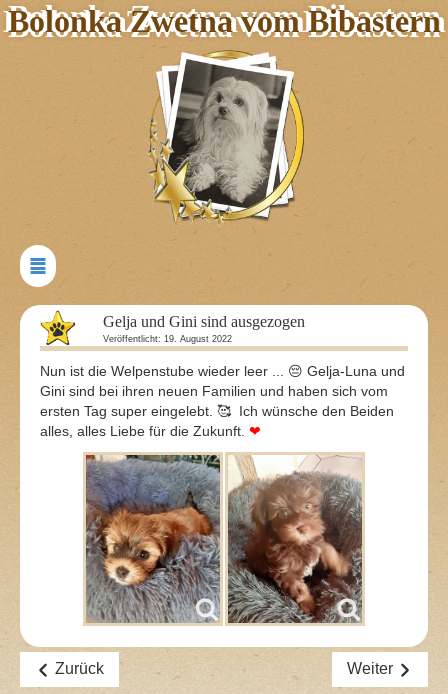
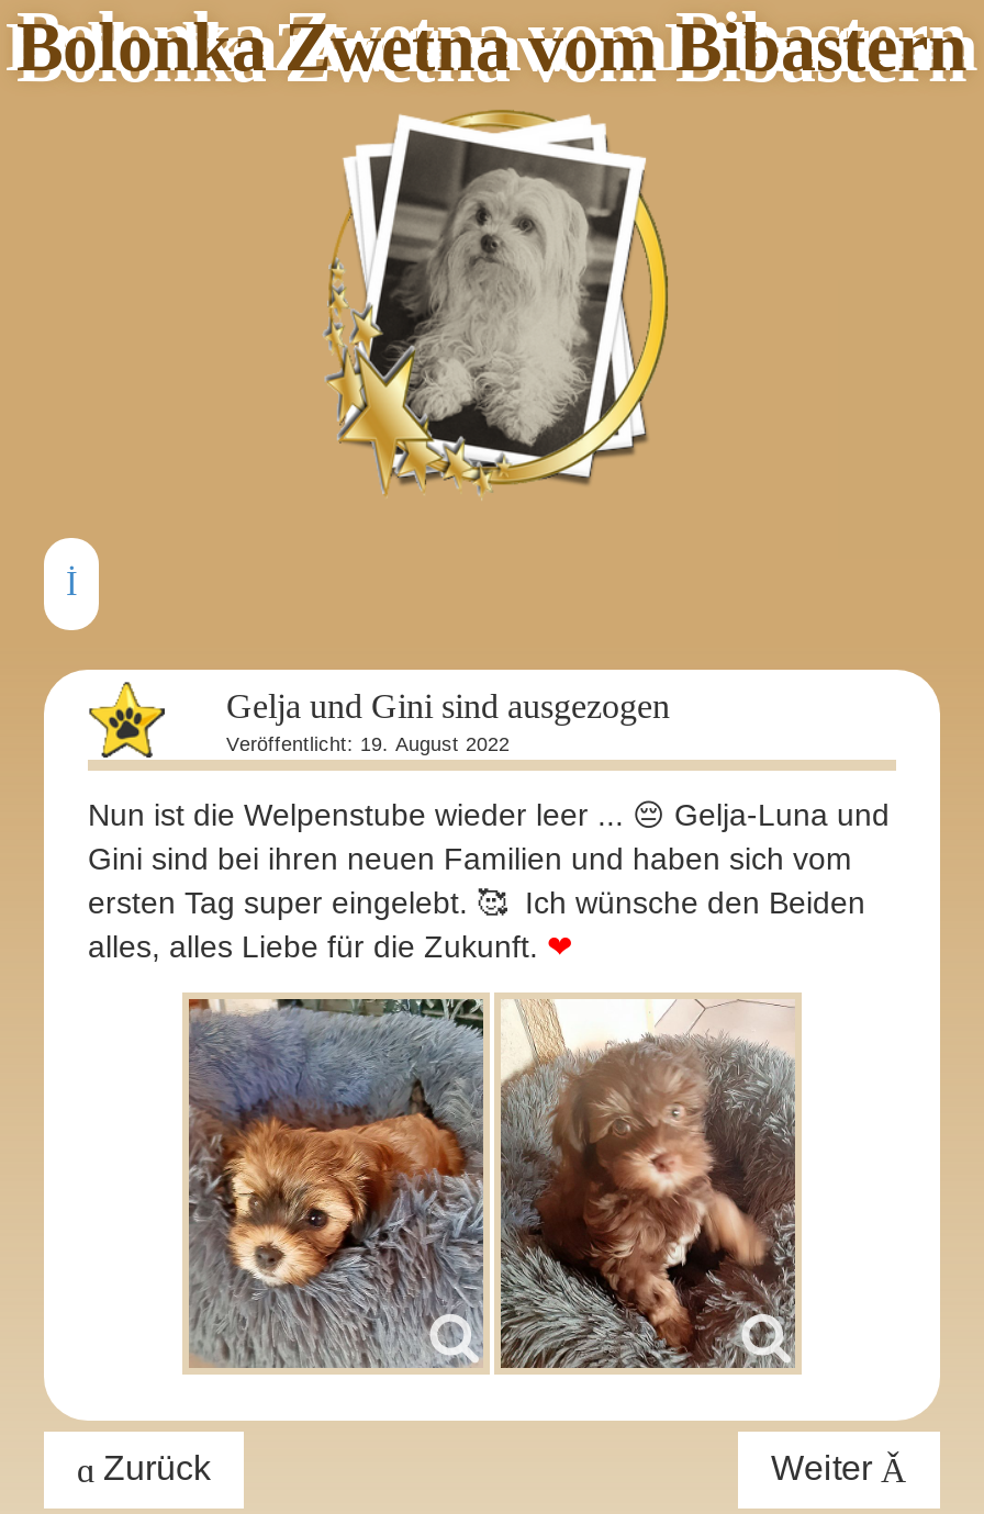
[21,245,57,287] [image] -> [44,538,123,630] [image]

